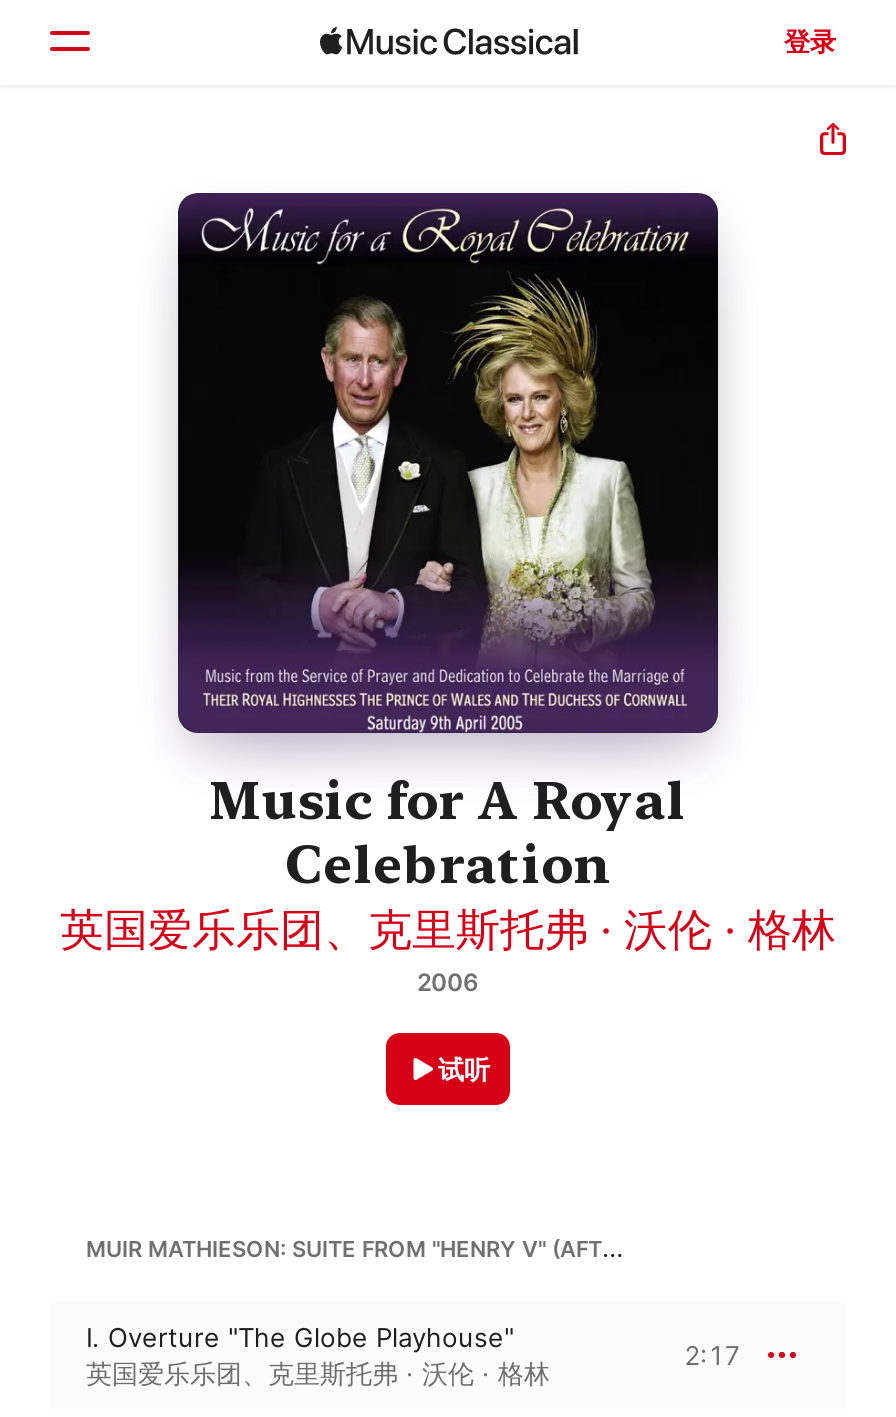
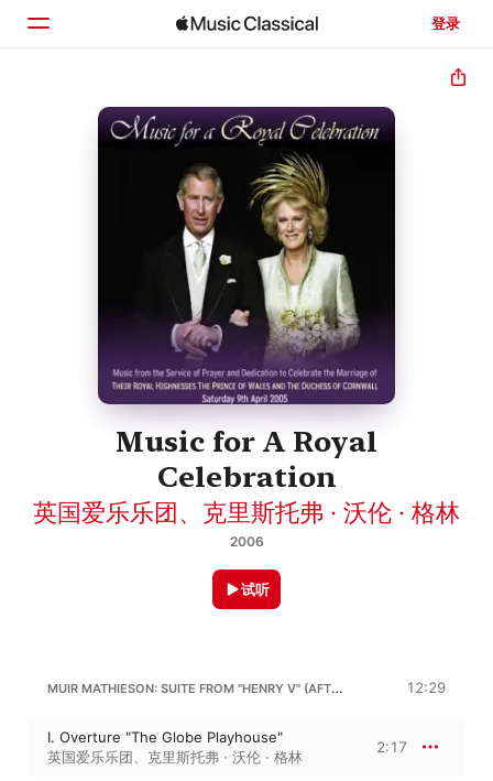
none -> [406,679,446,697] 12:29

